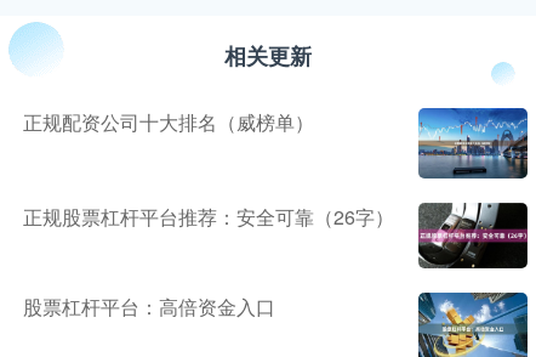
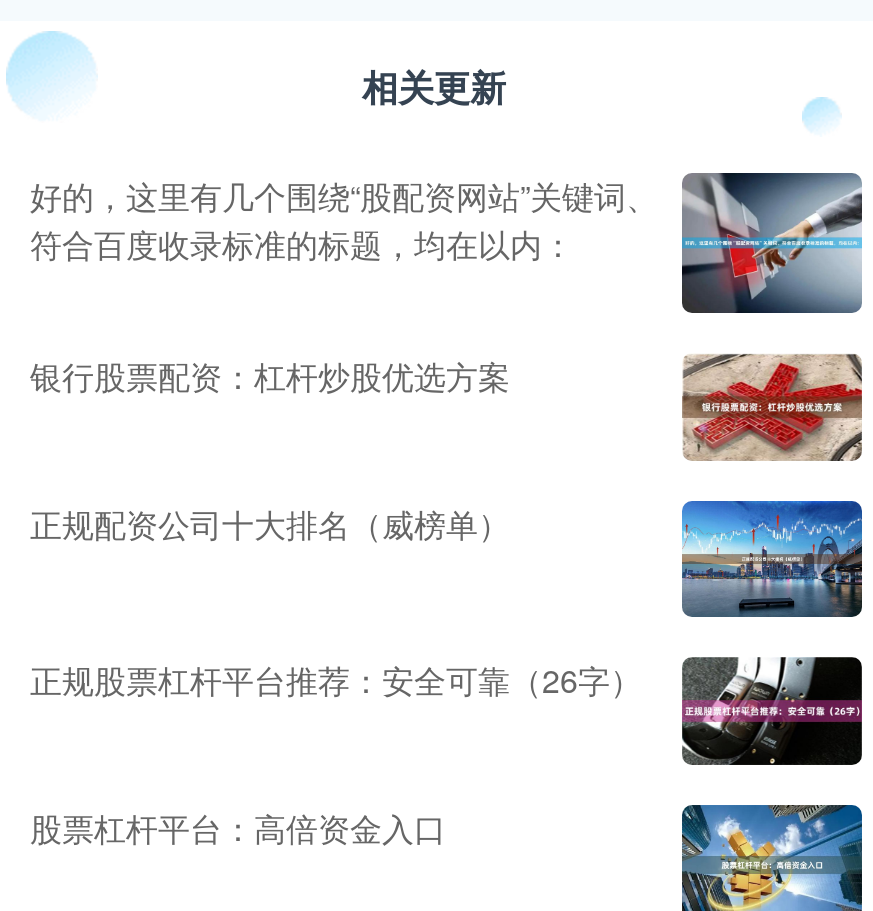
none -> [30,171,864,398] [image] | 好的，这里有几个围绕“股配资网站”关键词、 | 符合百度收录标准的标题，均在以内： | 银行股票配资：杠杆炒股优选方案
none -> [680,353,864,463] [image]

